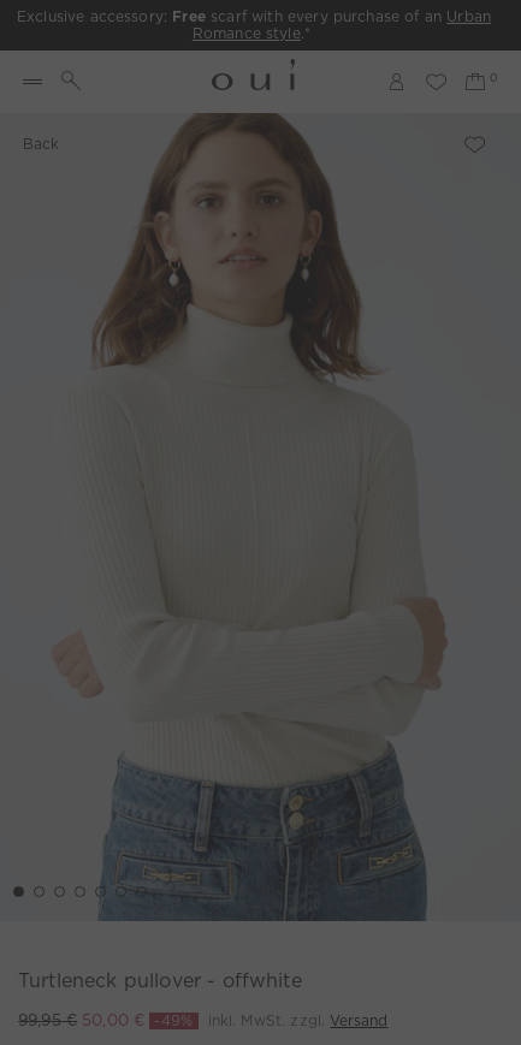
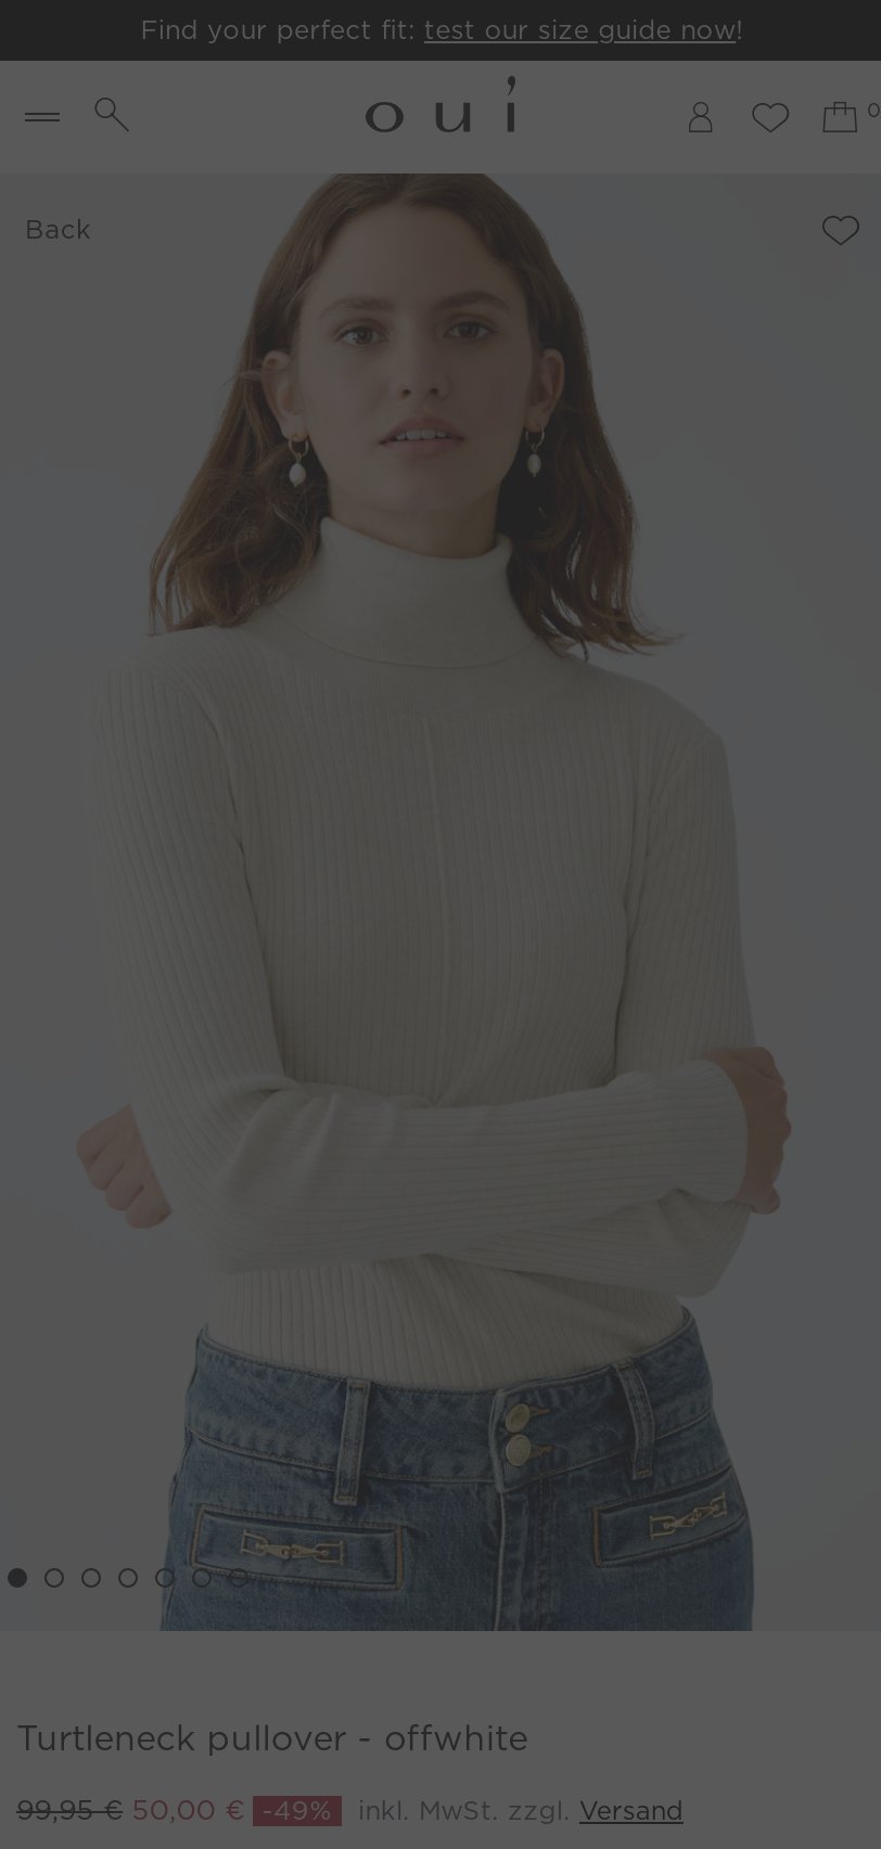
[17,7,491,42] Exclusive accessory: Free scarf with every purchase of an Urban | Romance style.* -> [140,13,743,46] Find your perfect fit: test our size guide now!

